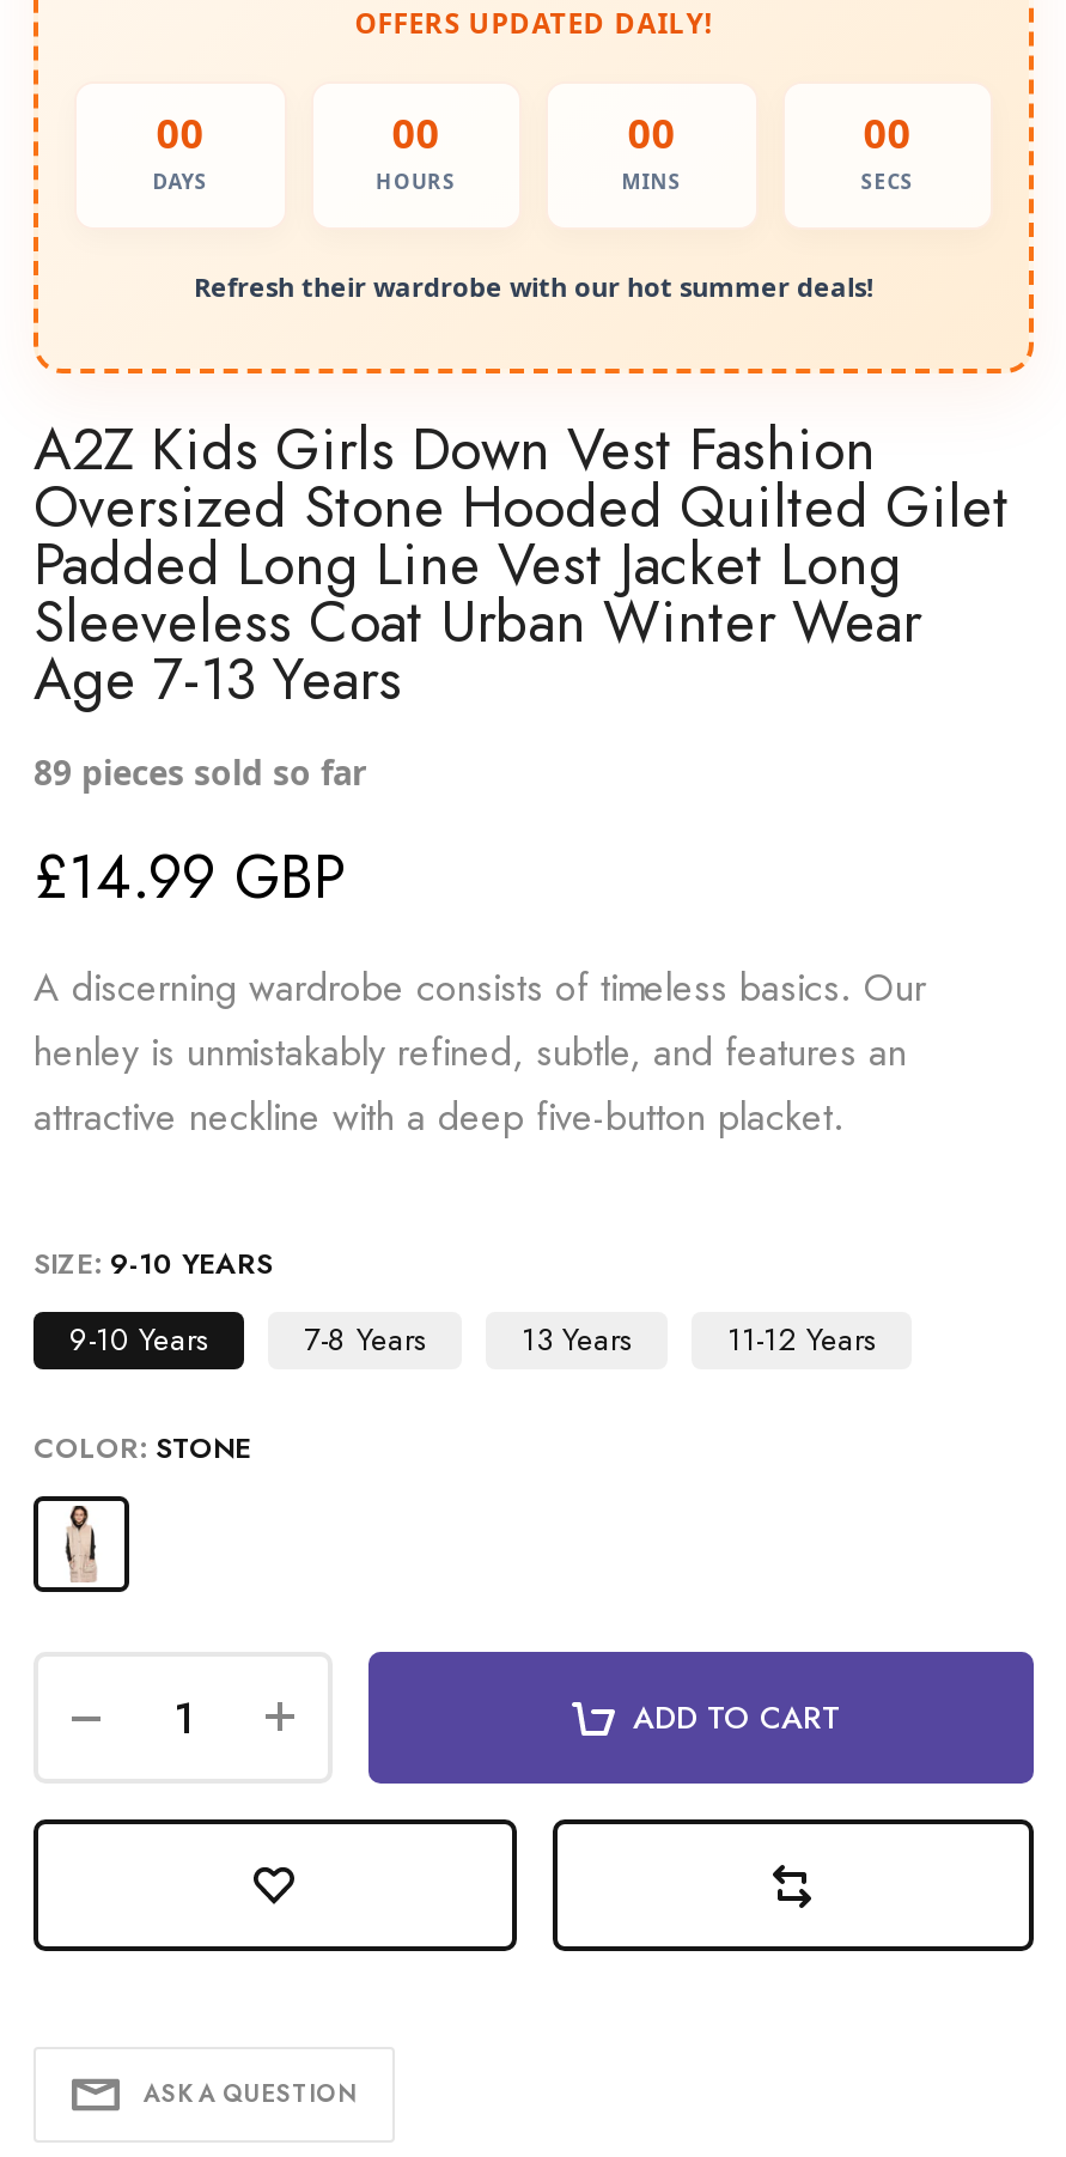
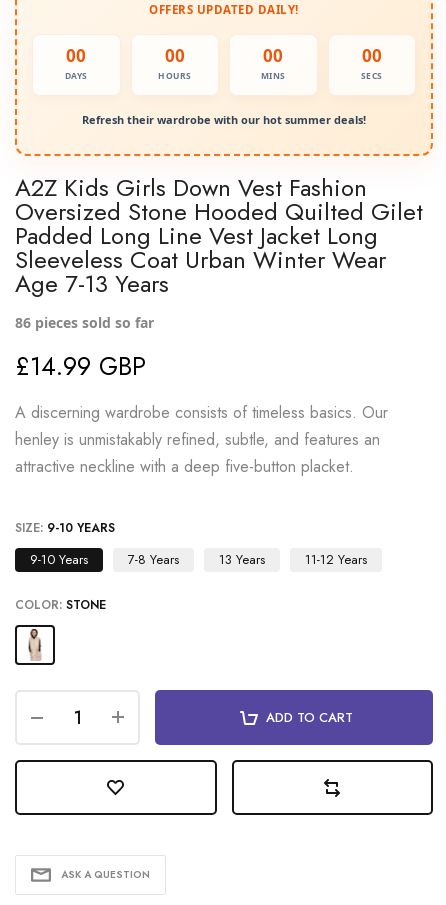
[33,751,366,796] 89 pieces sold so far -> [15,313,154,332] 86 pieces sold so far

